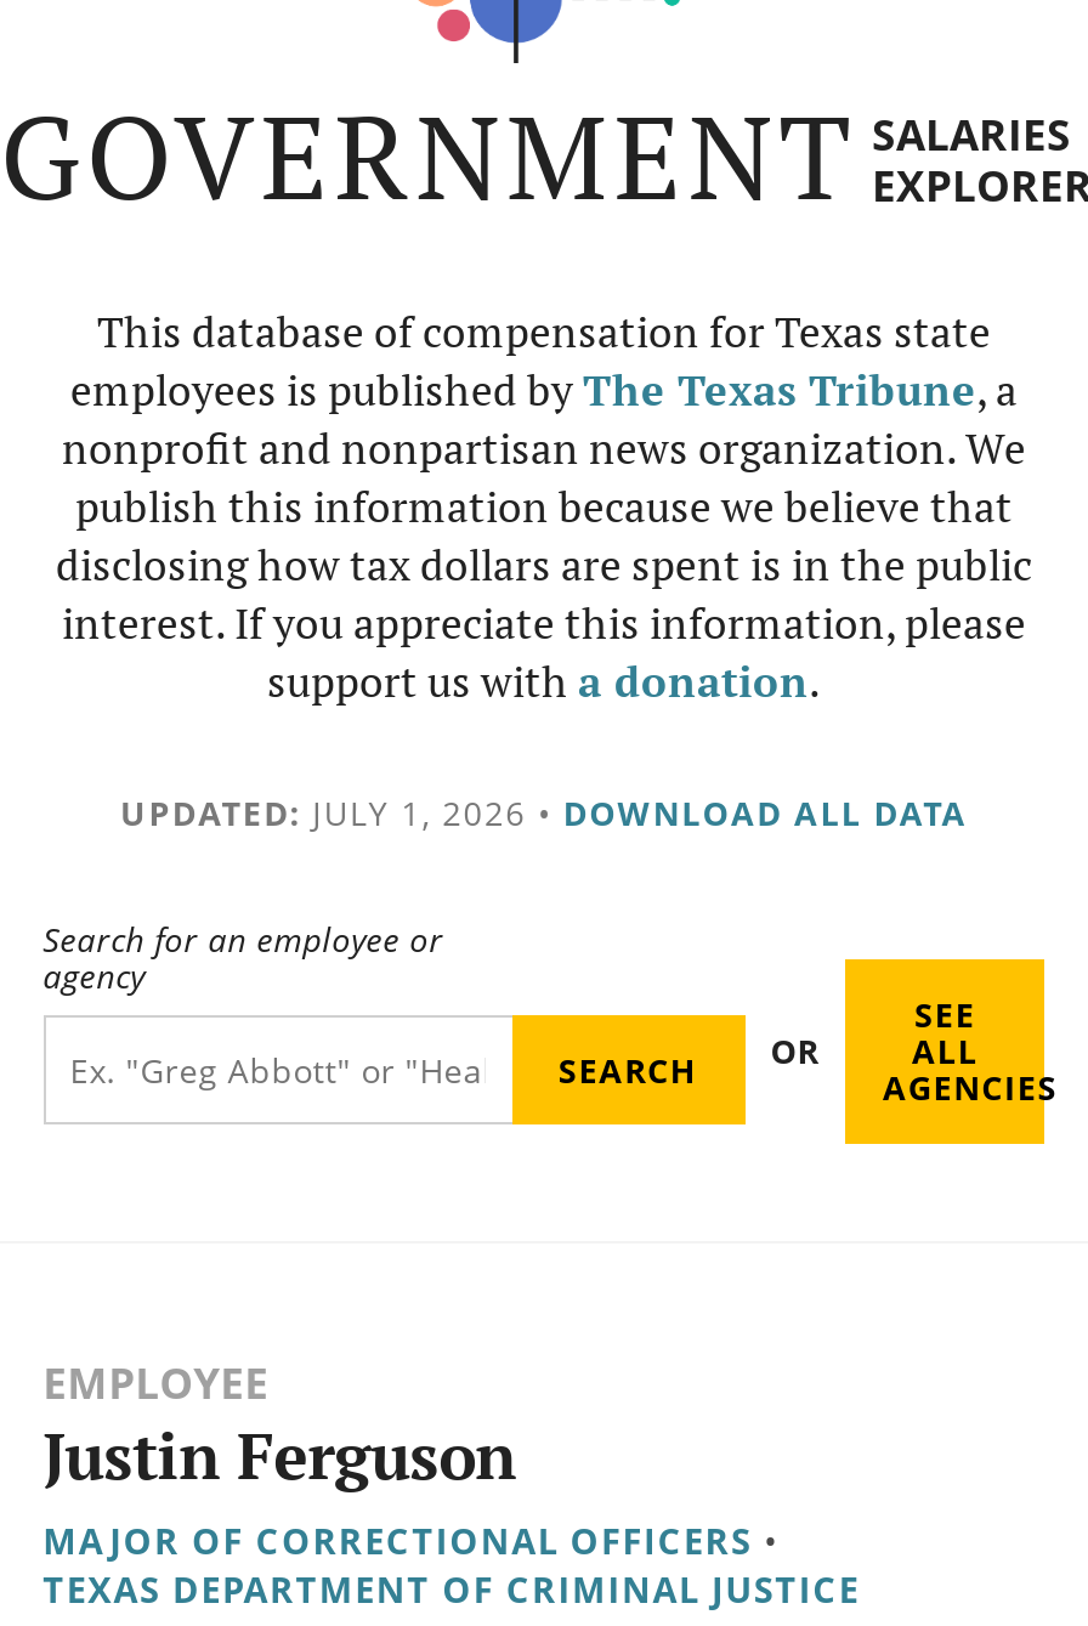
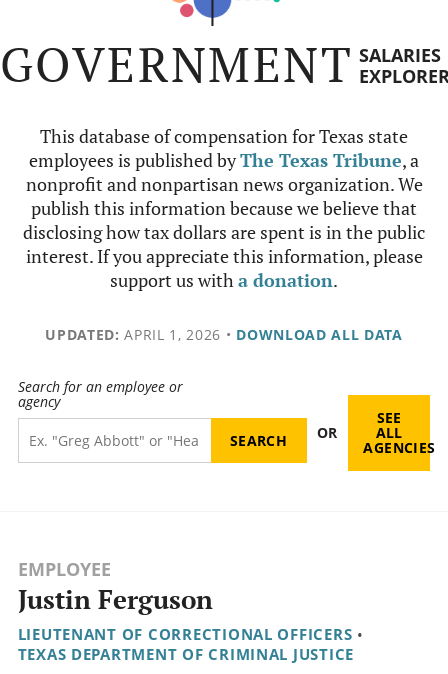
[120,789,968,835] UPDATED: JULY 1, 2026 • DOWNLOAD ALL DATA -> [45,325,403,344] UPDATED: APRIL 1, 2026 • DOWNLOAD ALL DATA
[43,1516,780,1565] MAJOR OF CORRECTIONAL OFFICERS • -> [18,624,364,644] LIEUTENANT OF CORRECTIONAL OFFICERS •

